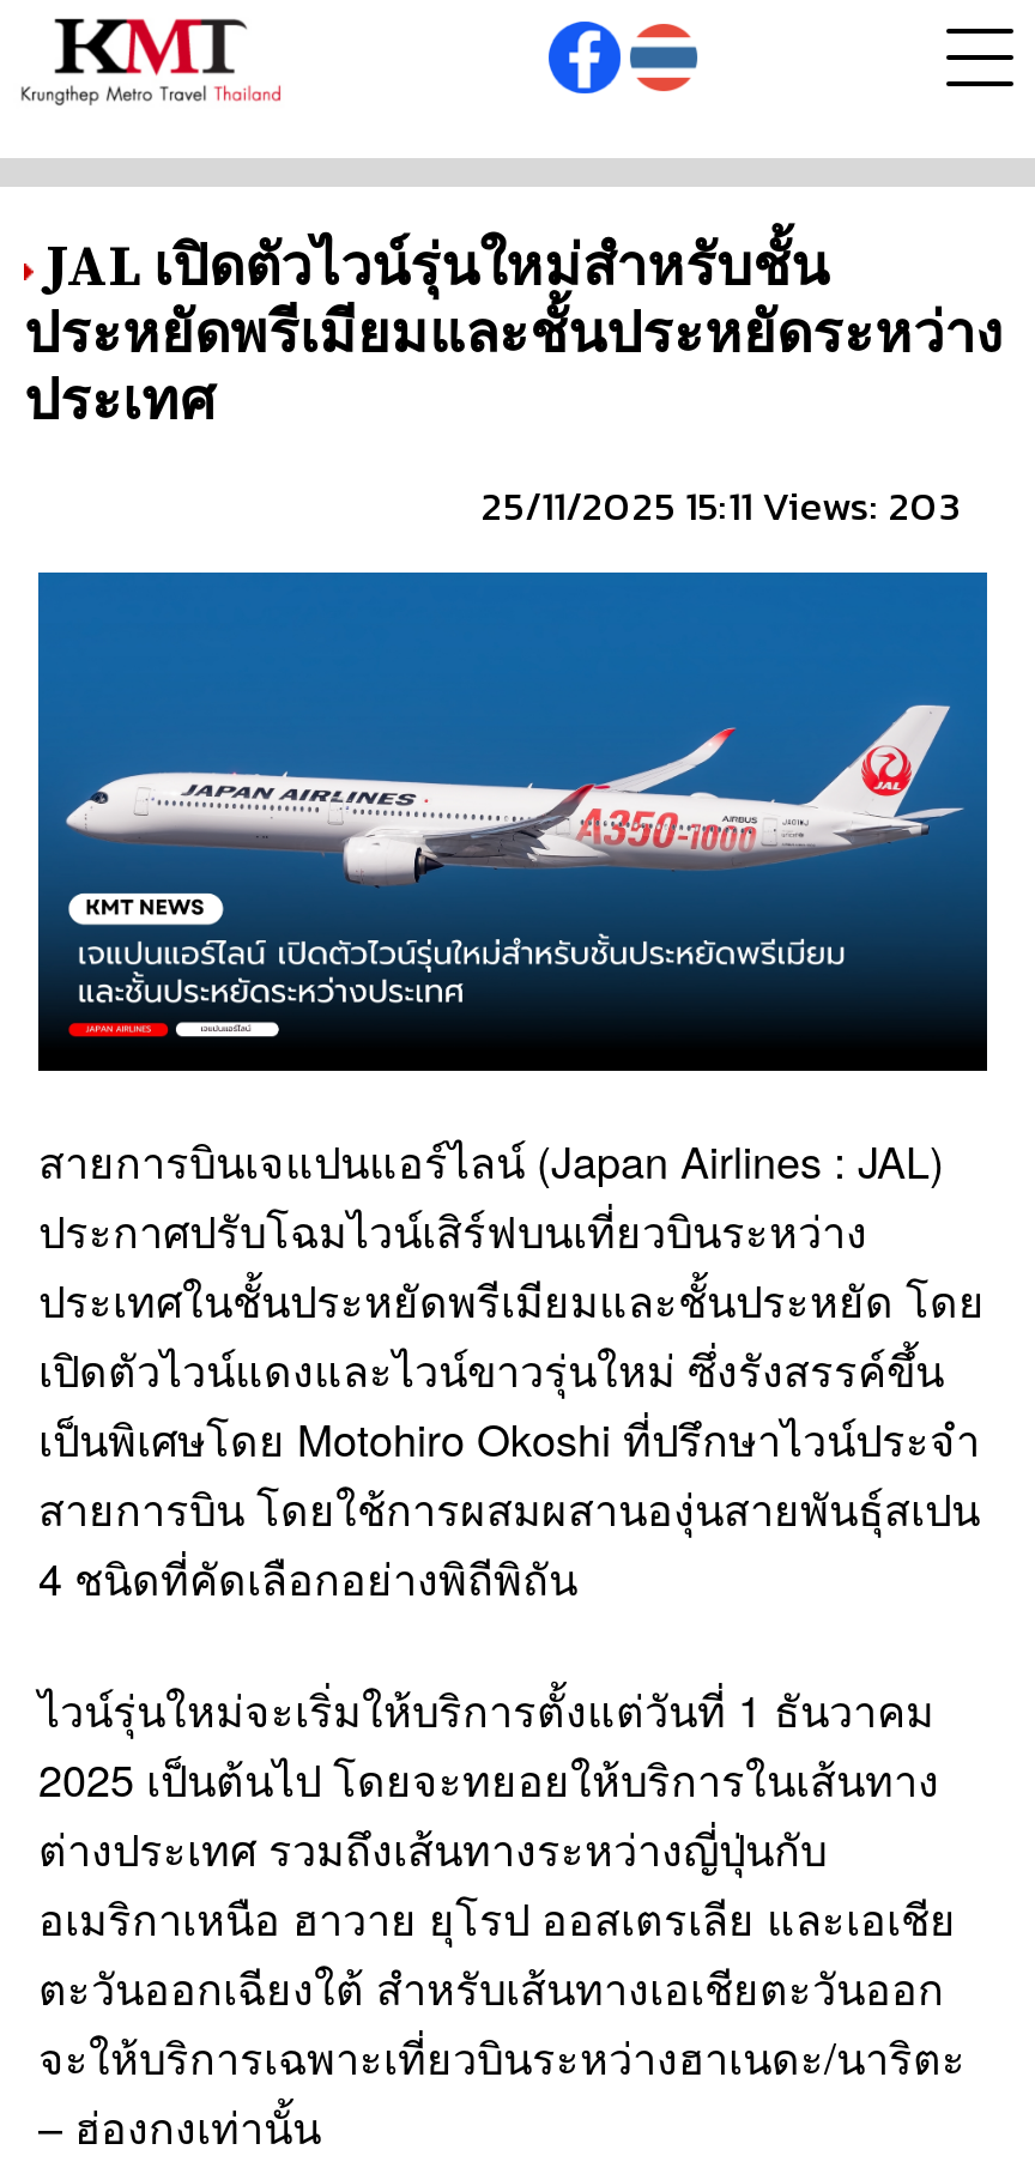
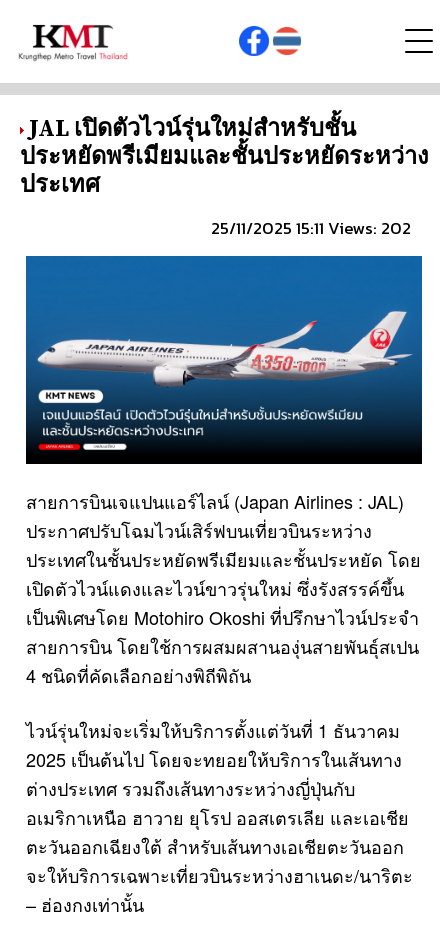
[482,477,961,537] 25/11/2025 15:11 Views: 203 -> [211,216,411,241] 25/11/2025 15:11 Views: 202

